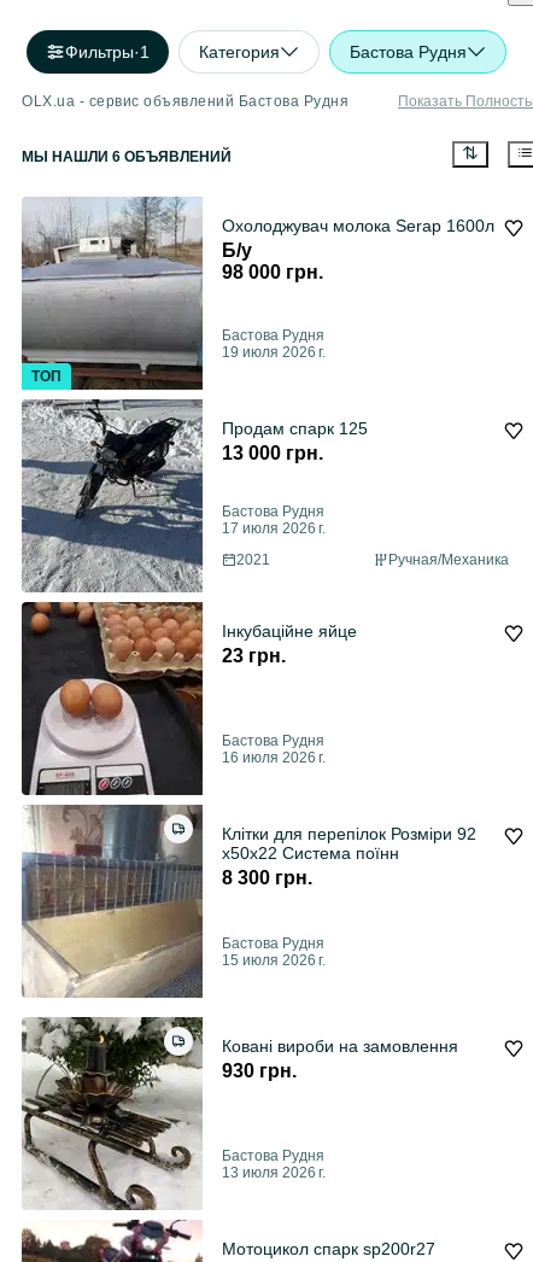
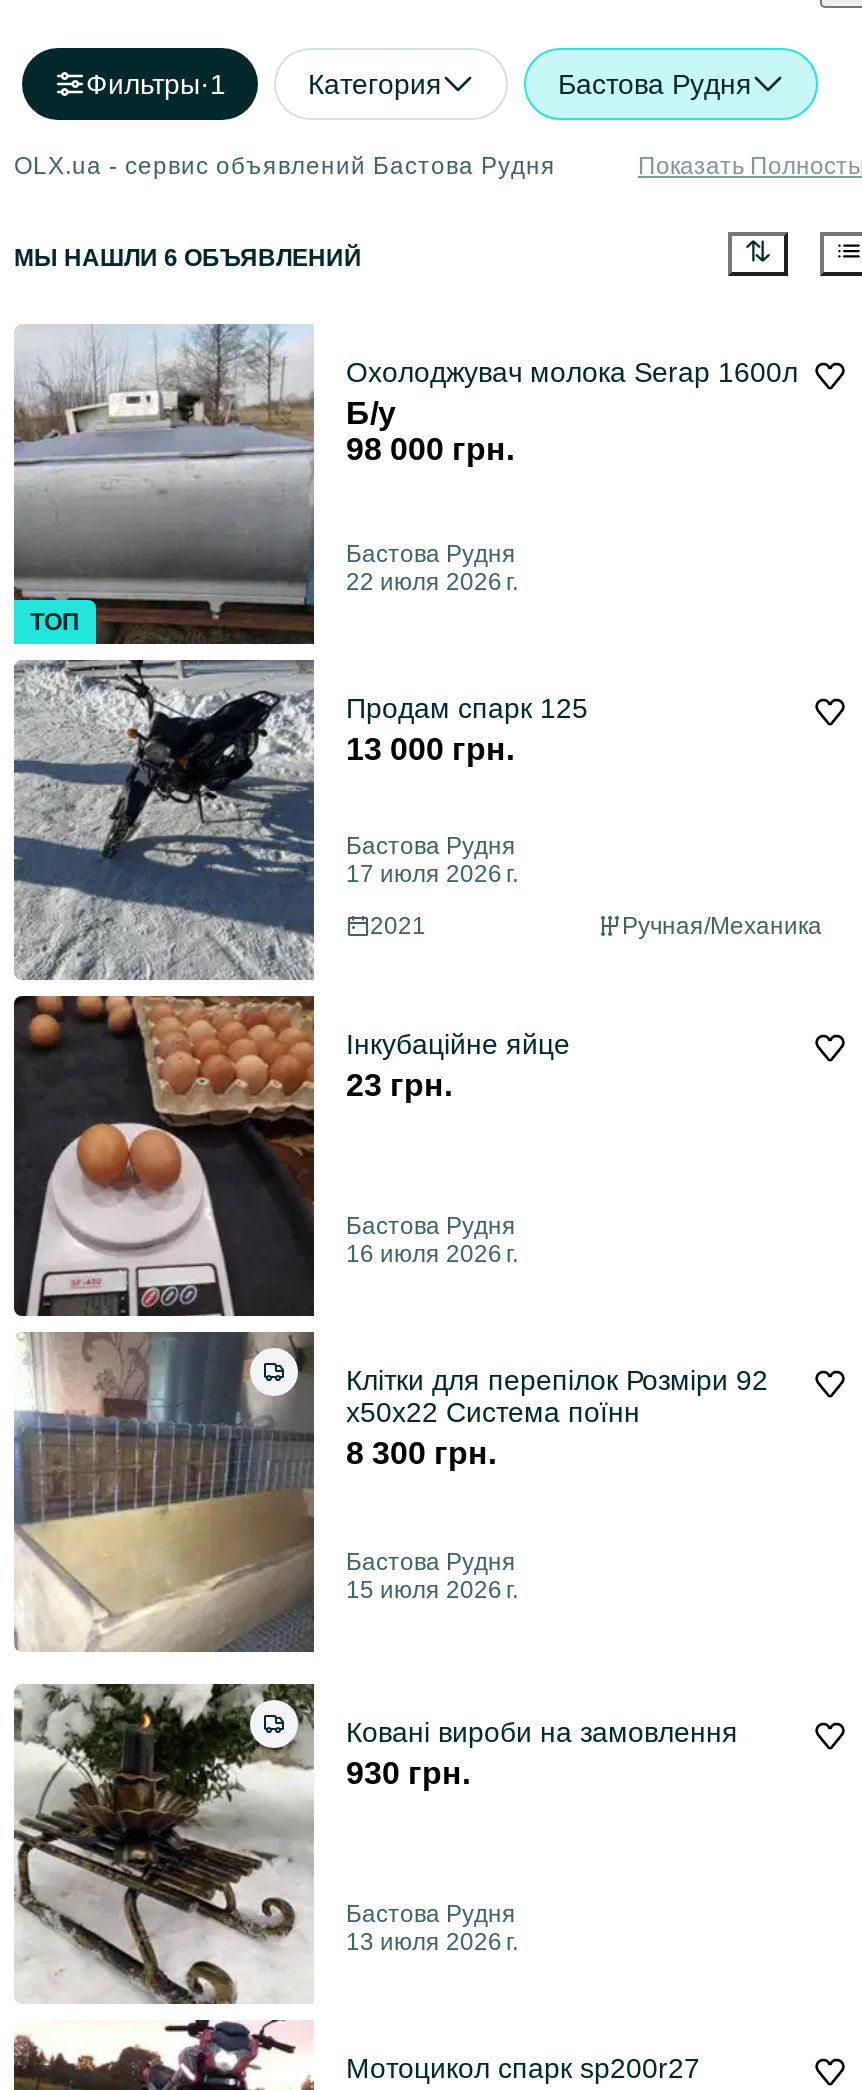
[222,344,326,361] 19 июля 2026 г. -> [346,569,518,597] 22 июля 2026 г.

